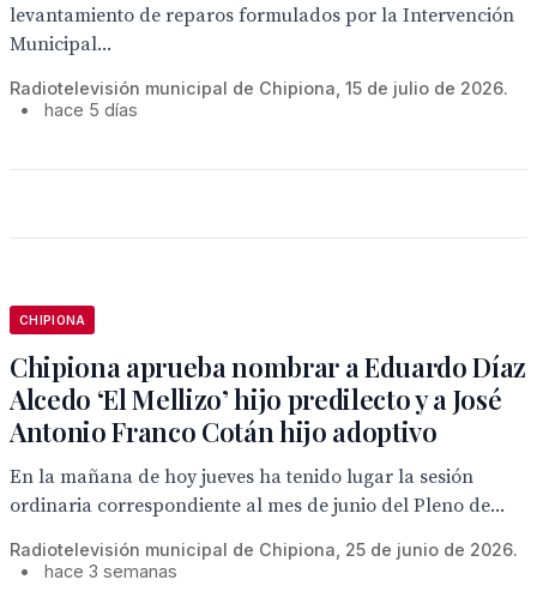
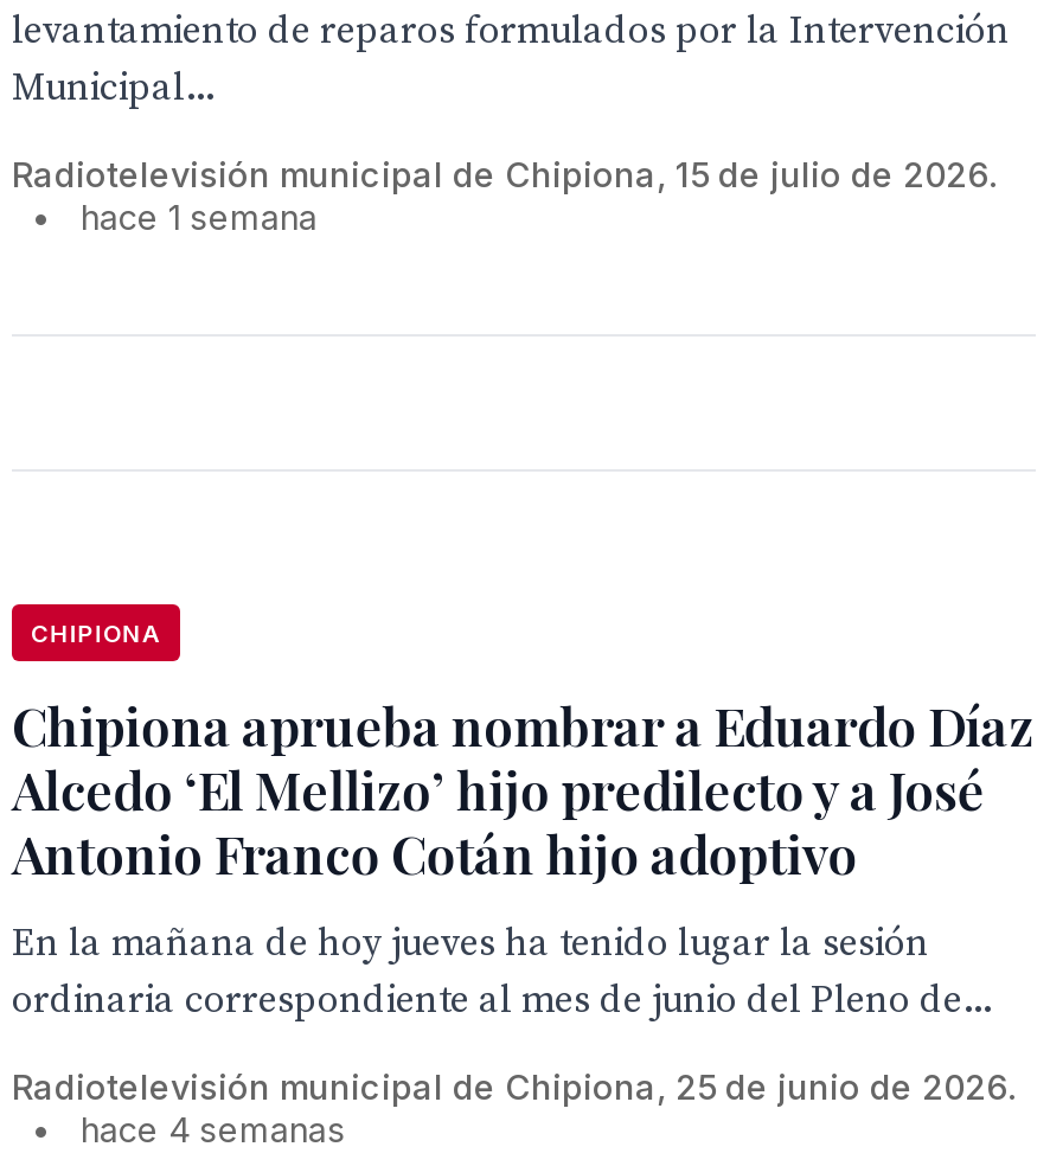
[44,99,138,120] hace 5 días -> [81,197,318,237] hace 1 semana
[44,561,177,581] hace 3 semanas -> [81,1109,346,1149] hace 4 semanas

